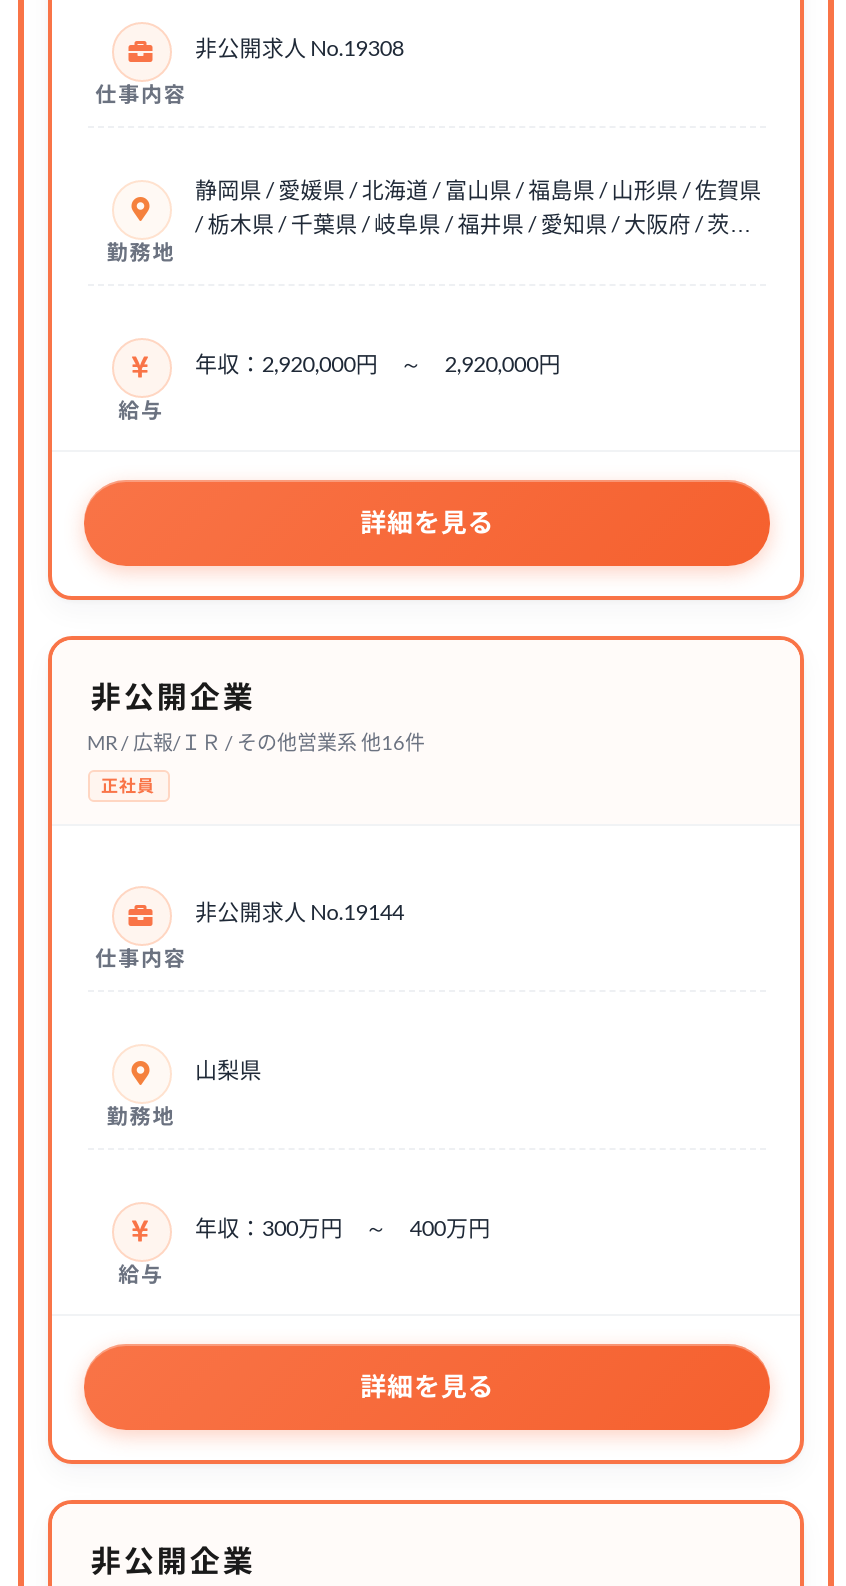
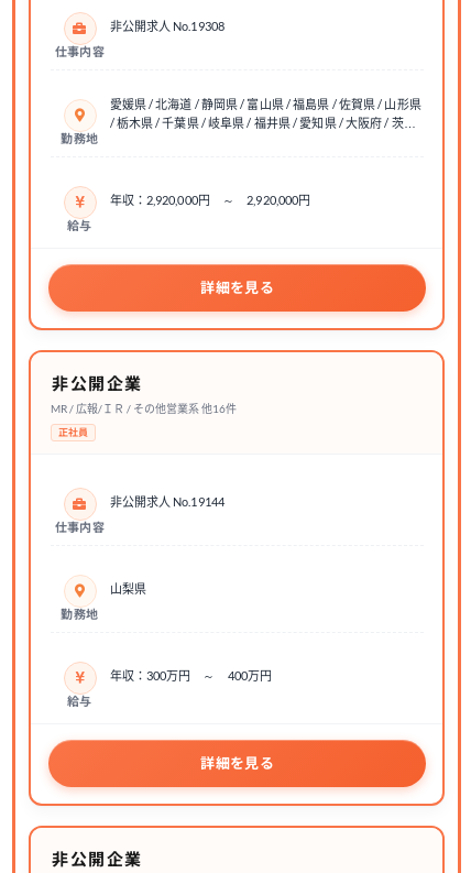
[195,175,762,201] 静岡県 / 愛媛県 / 北海道 / 富山県 / 福島県 / 山形県 / 佐賀県 -> [109,96,421,111] 愛媛県 / 北海道 / 静岡県 / 富山県 / 福島県 / 佐賀県 / 山形県

